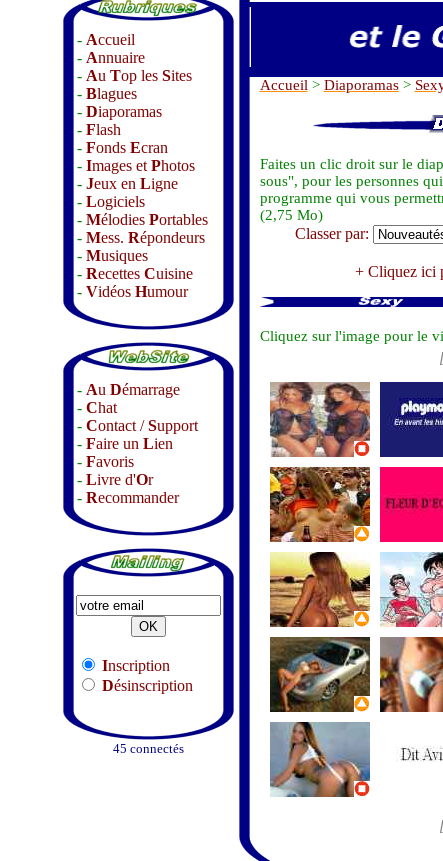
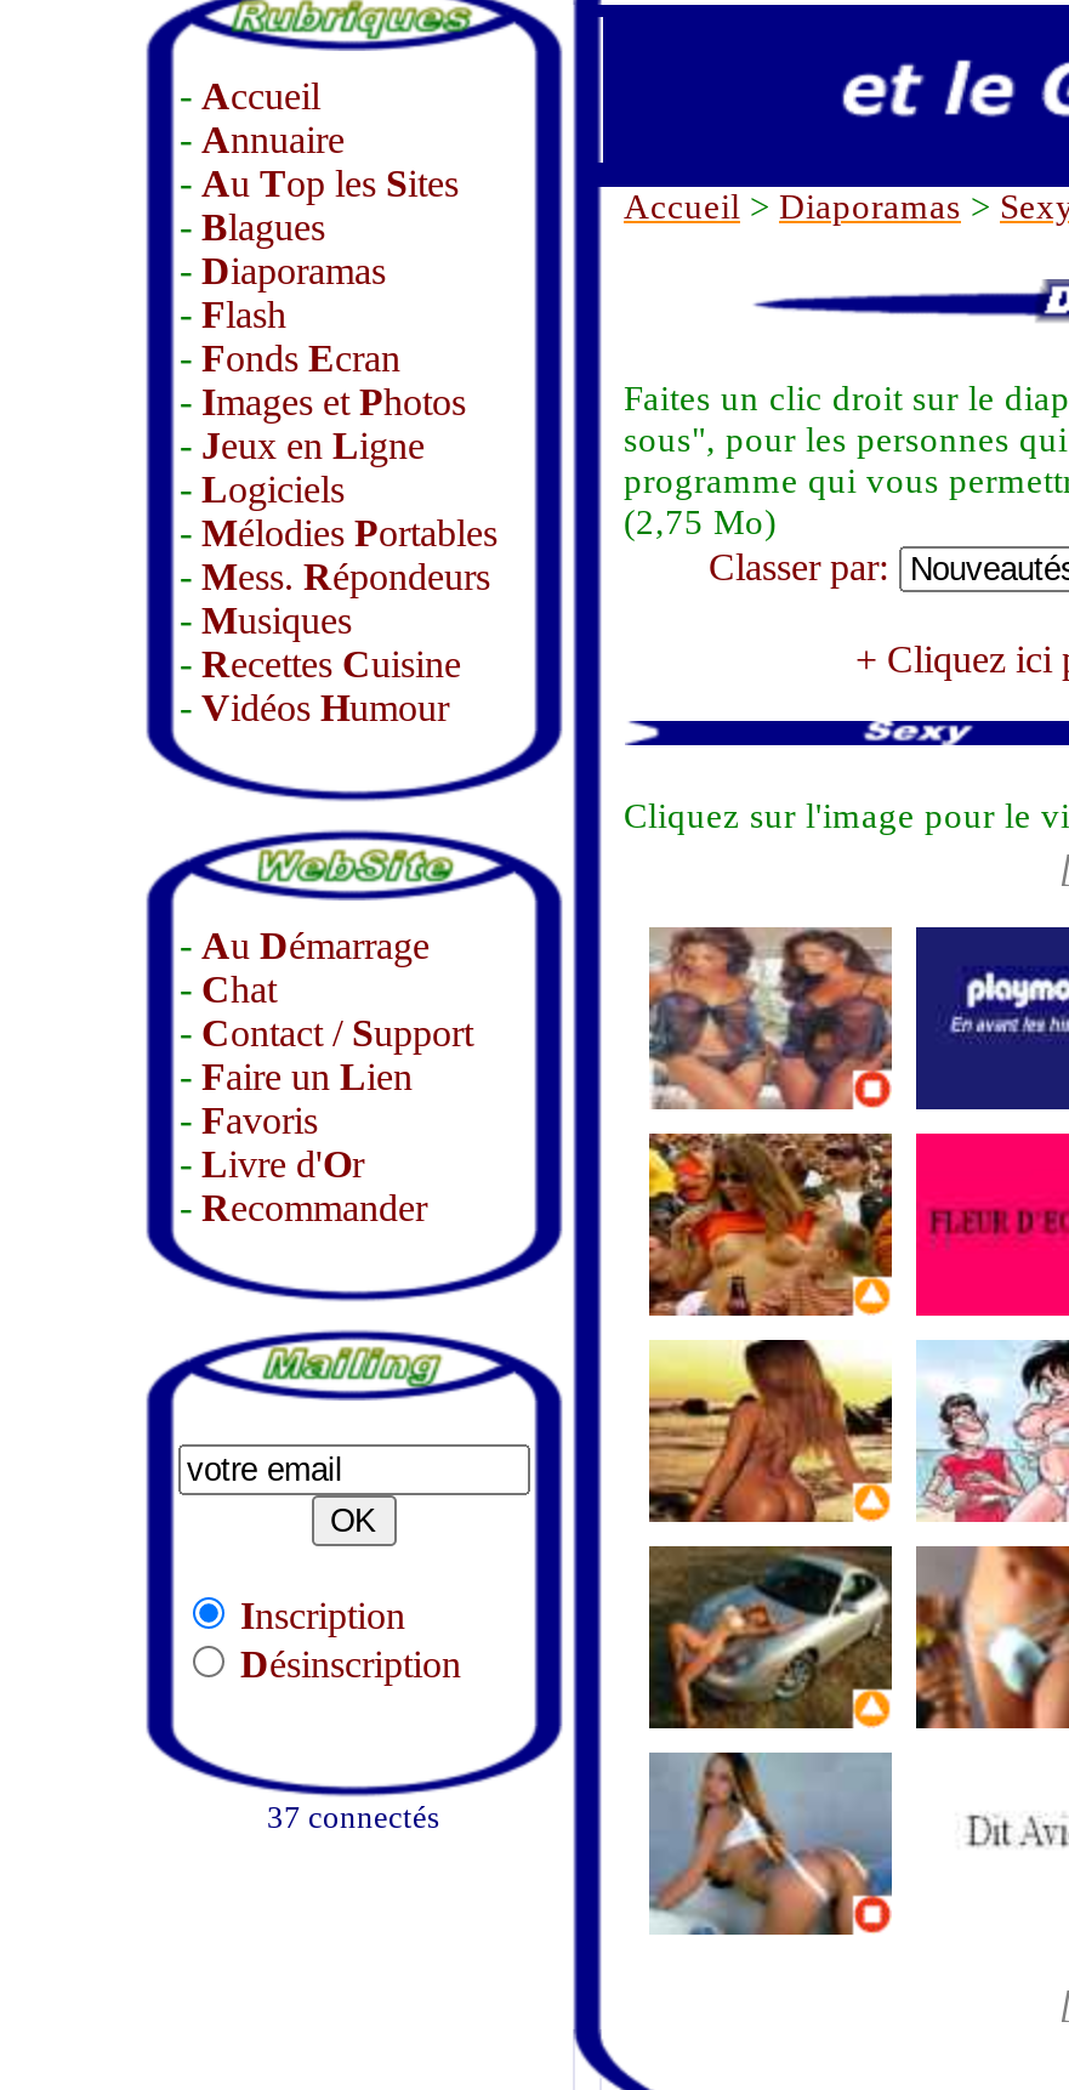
[112,741,183,756] 45 connectés -> [267,1799,439,1835] 37 connectés

